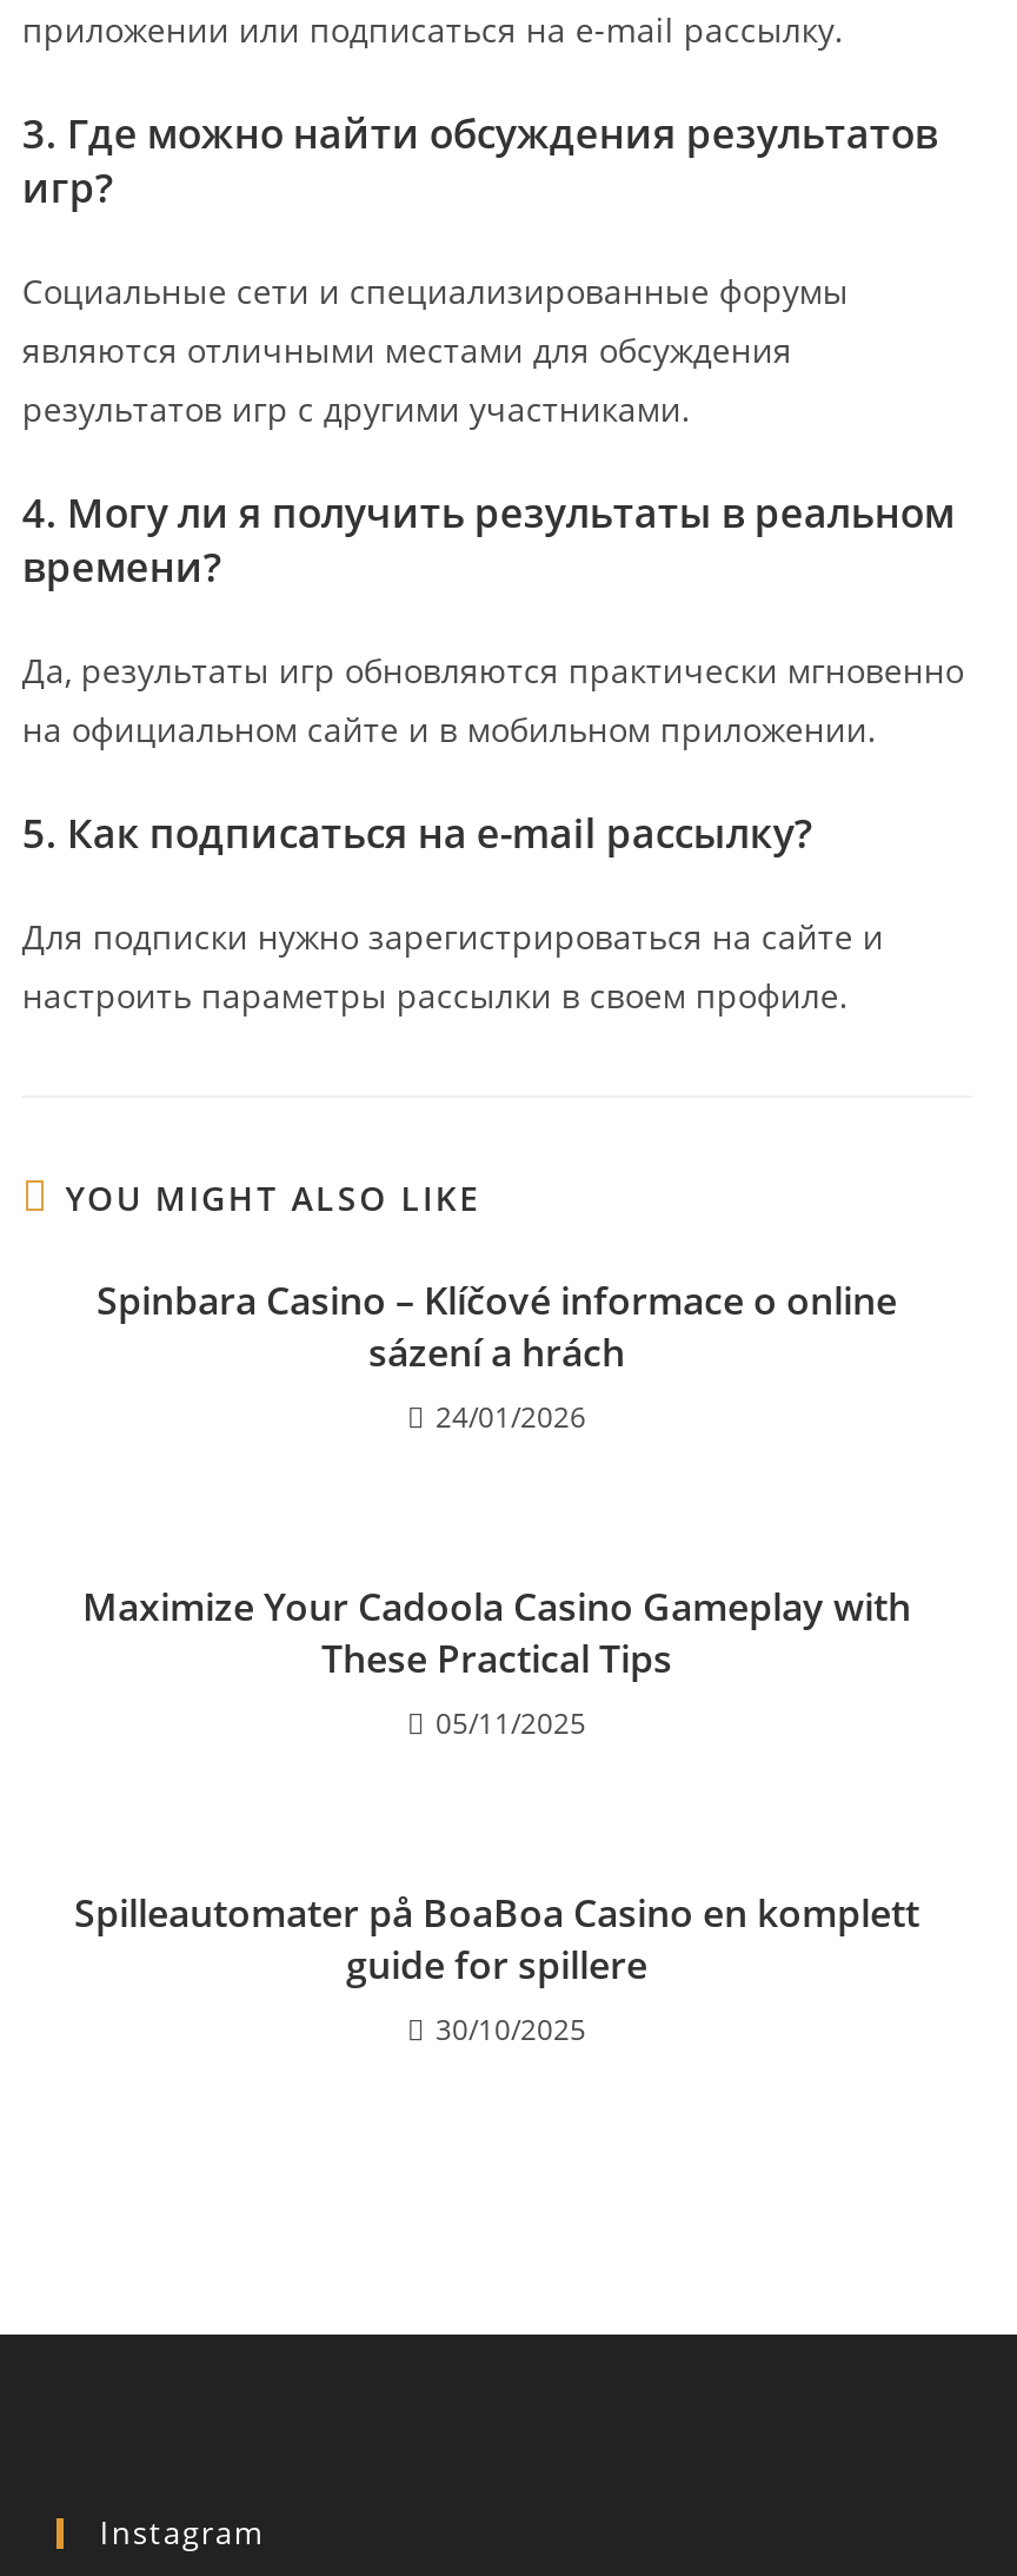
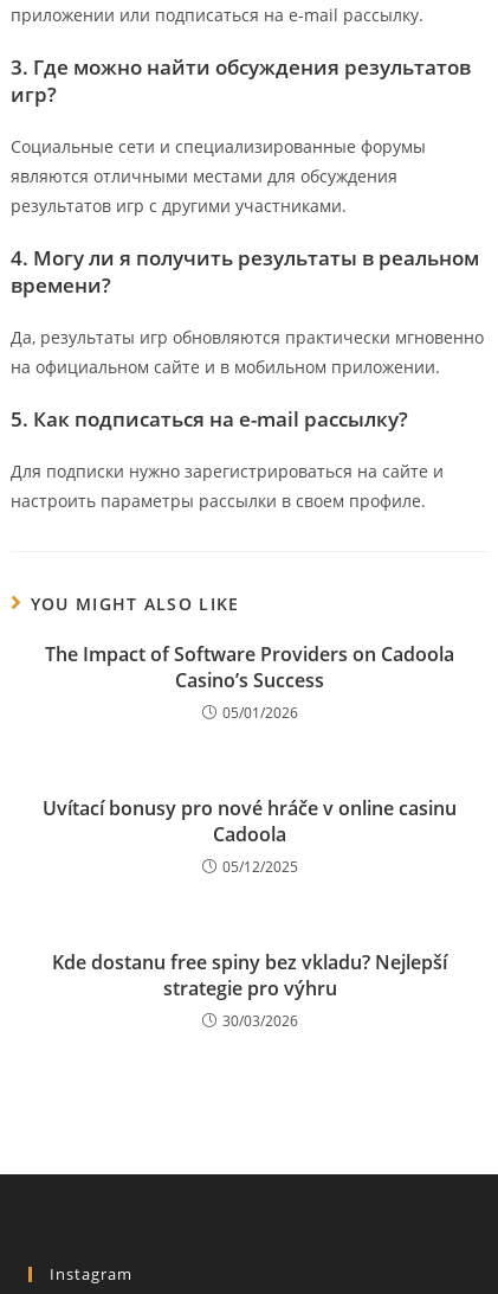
[97,1274,897,1437] Spinbara Casino – Klíčové informace o online | sázení a hrách | 24/01/2026 -> [45,641,454,723] The Impact of Software Providers on Cadoola | Casino’s Success | 05/01/2026
[82,1581,911,1743] Maximize Your Cadoola Casino Gameplay with | These Practical Tips | 05/11/2025 -> [43,795,457,877] Uvítací bonusy pro nové hráče v online casinu | Cadoola | 05/12/2025
[74,1887,919,2049] Spilleautomater på BoaBoa Casino en komplett | guide for spillere | 30/10/2025 -> [52,949,447,1031] Kde dostanu free spiny bez vkladu? Nejlepší | strategie pro výhru | 30/03/2026

